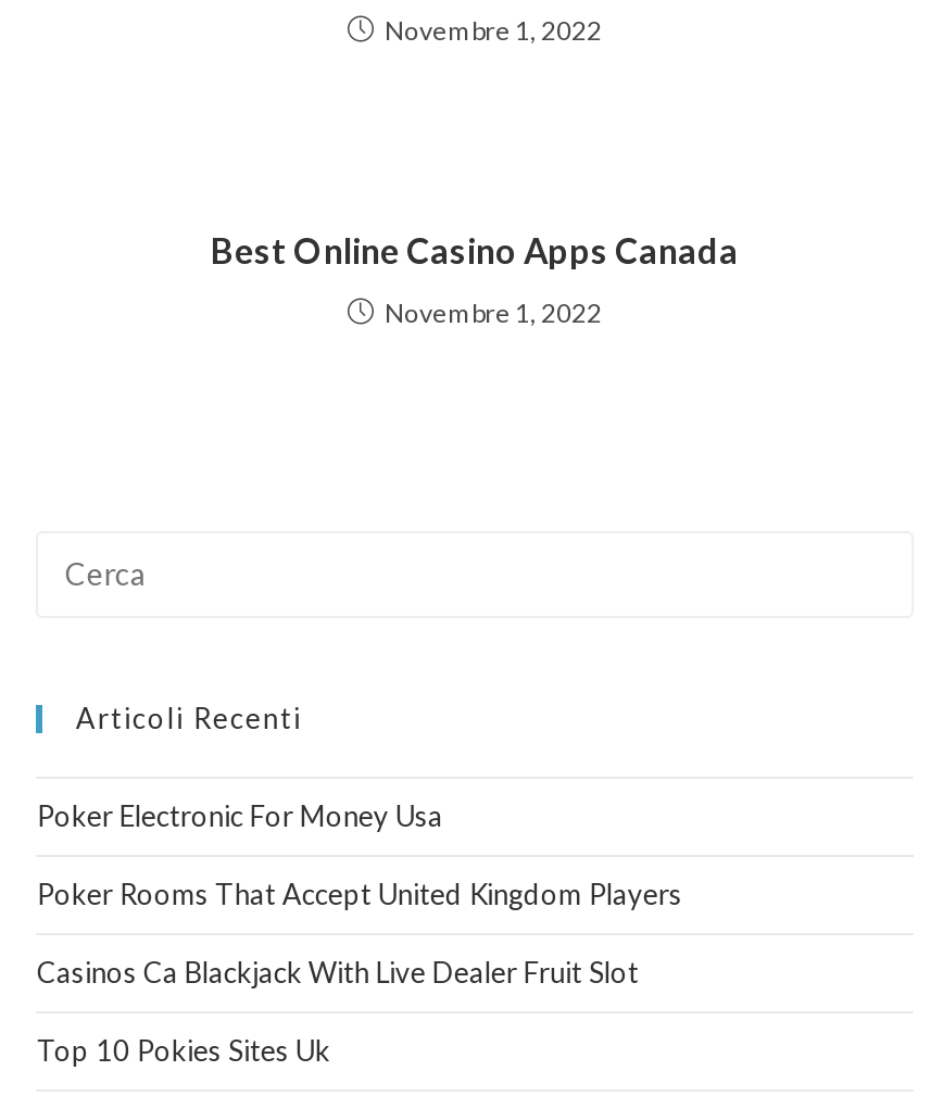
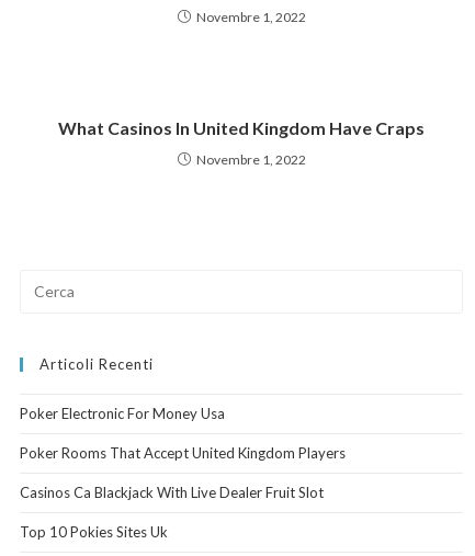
[211,229,739,270] Best Online Casino Apps Canada -> [58,117,425,138] What Casinos In United Kingdom Have Craps

